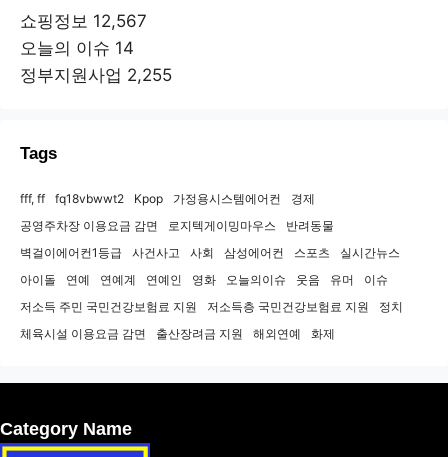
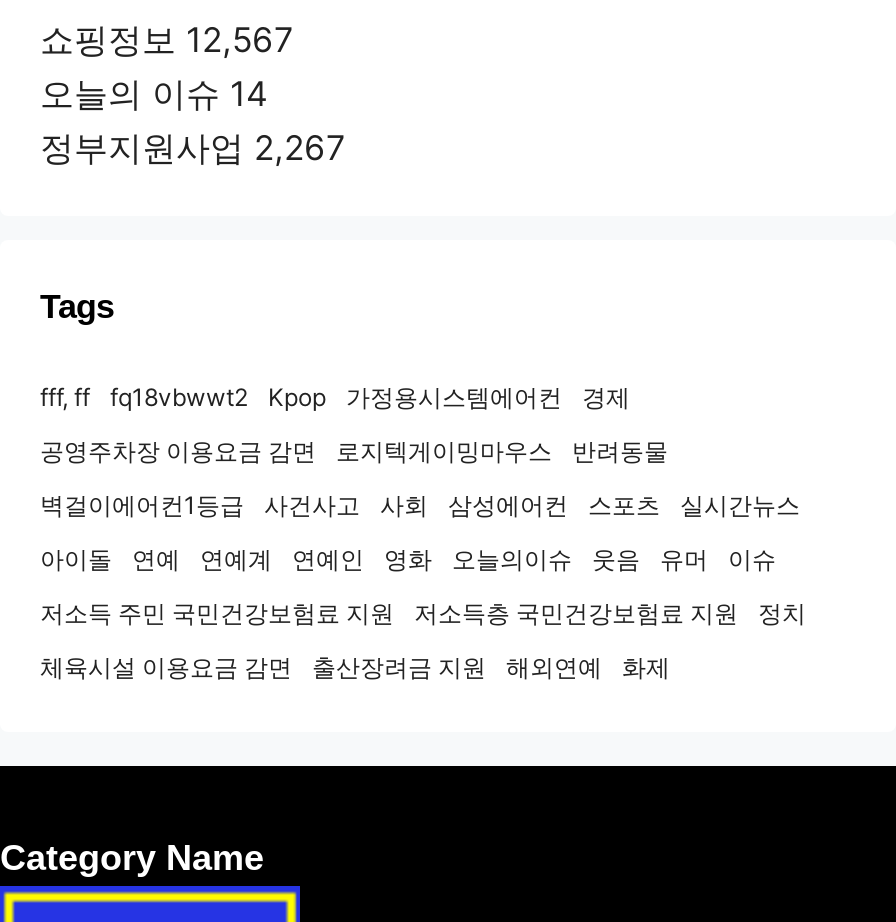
[20,65,172,85] 정부지원사업 2,255 -> [40,128,346,168] 정부지원사업 2,267

